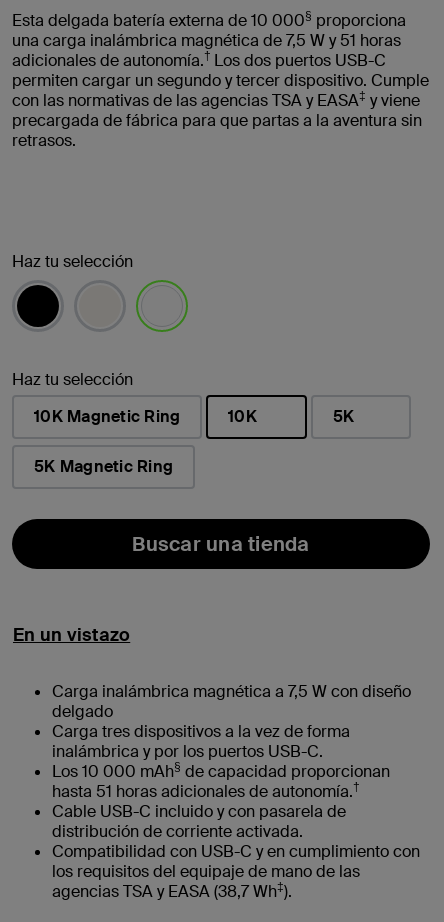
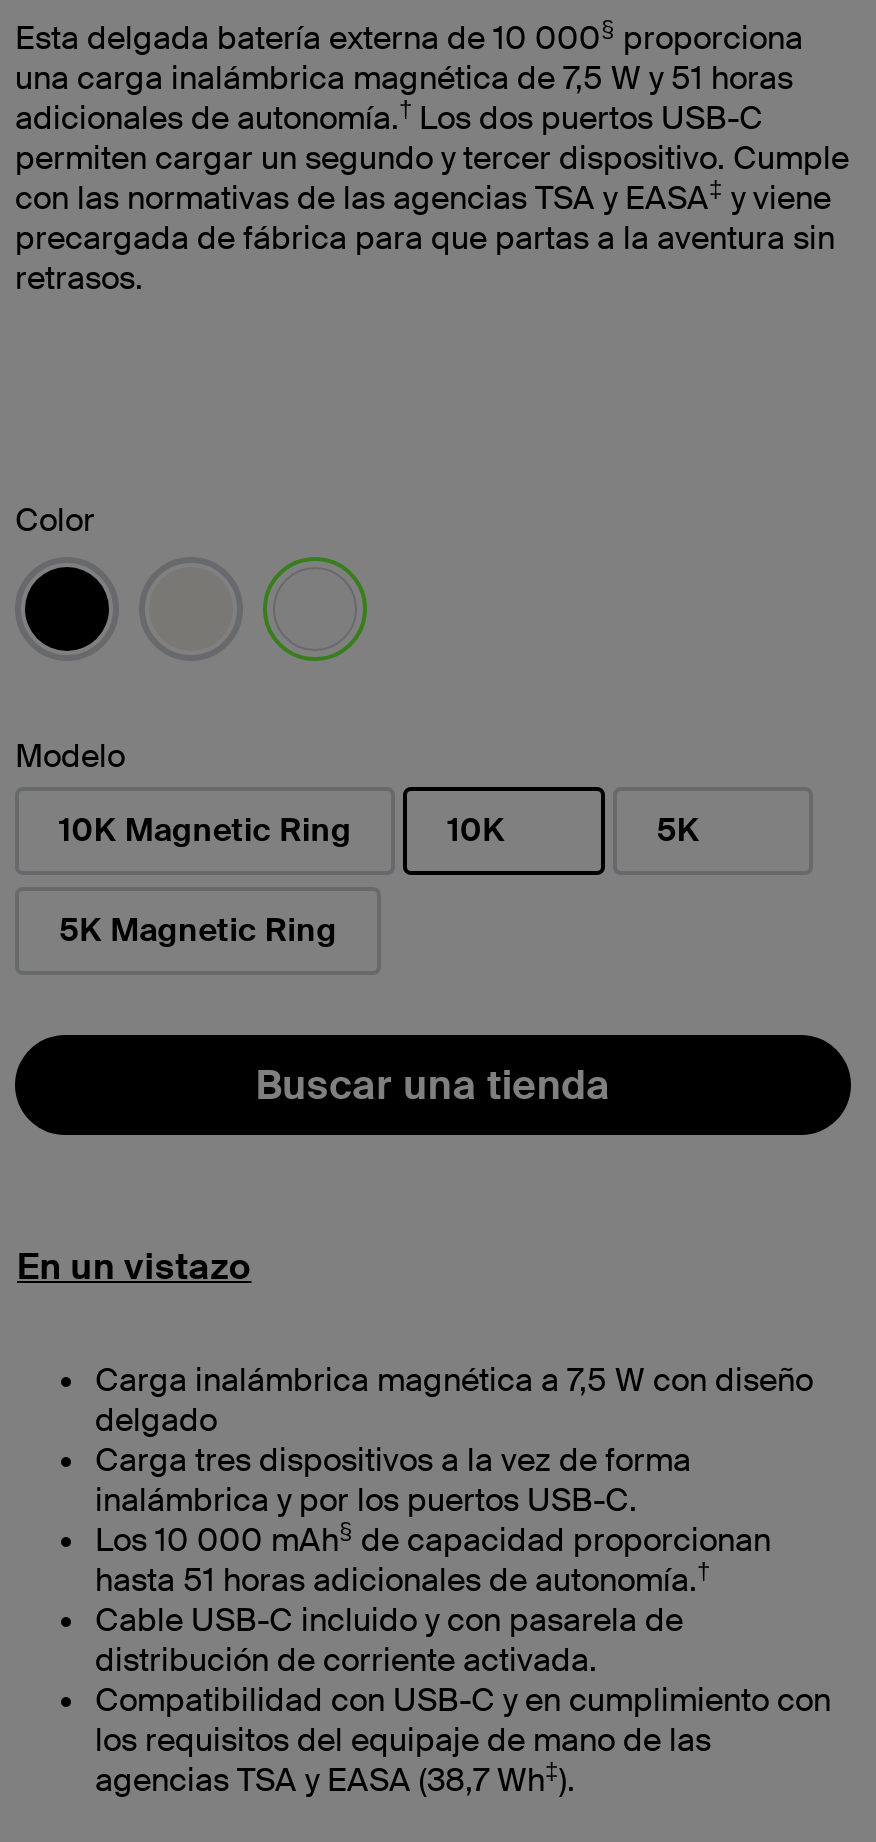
[12,251,133,272] Haz tu selección -> [15,499,95,541] Color
[12,369,133,390] Haz tu selección -> [15,735,125,777] Modelo

